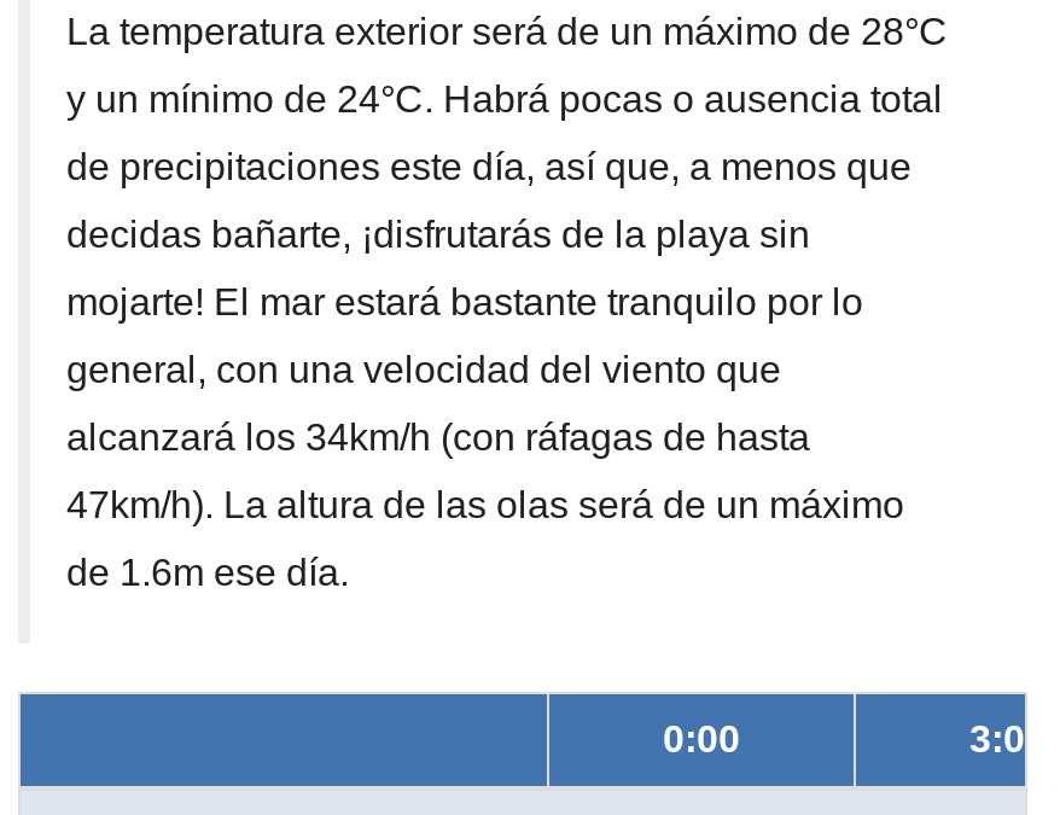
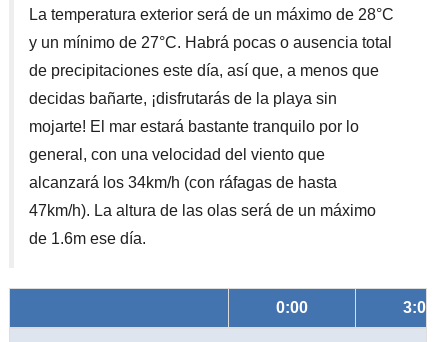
[66,78,943,120] y un mínimo de 24°C. Habrá pocas o ausencia total -> [29,34,392,51] y un mínimo de 27°C. Habrá pocas o ausencia total

